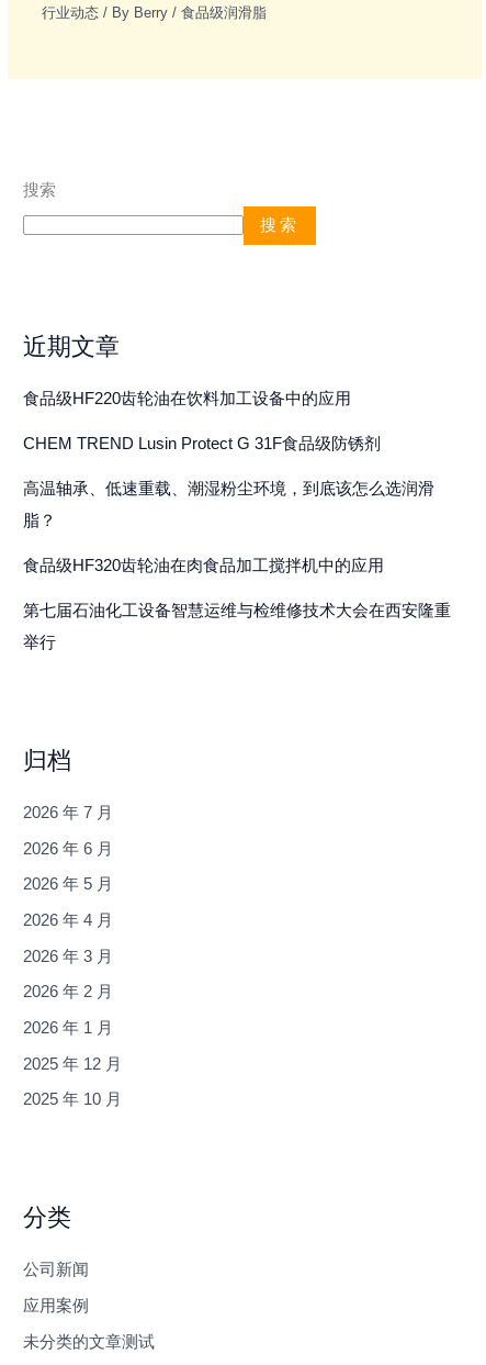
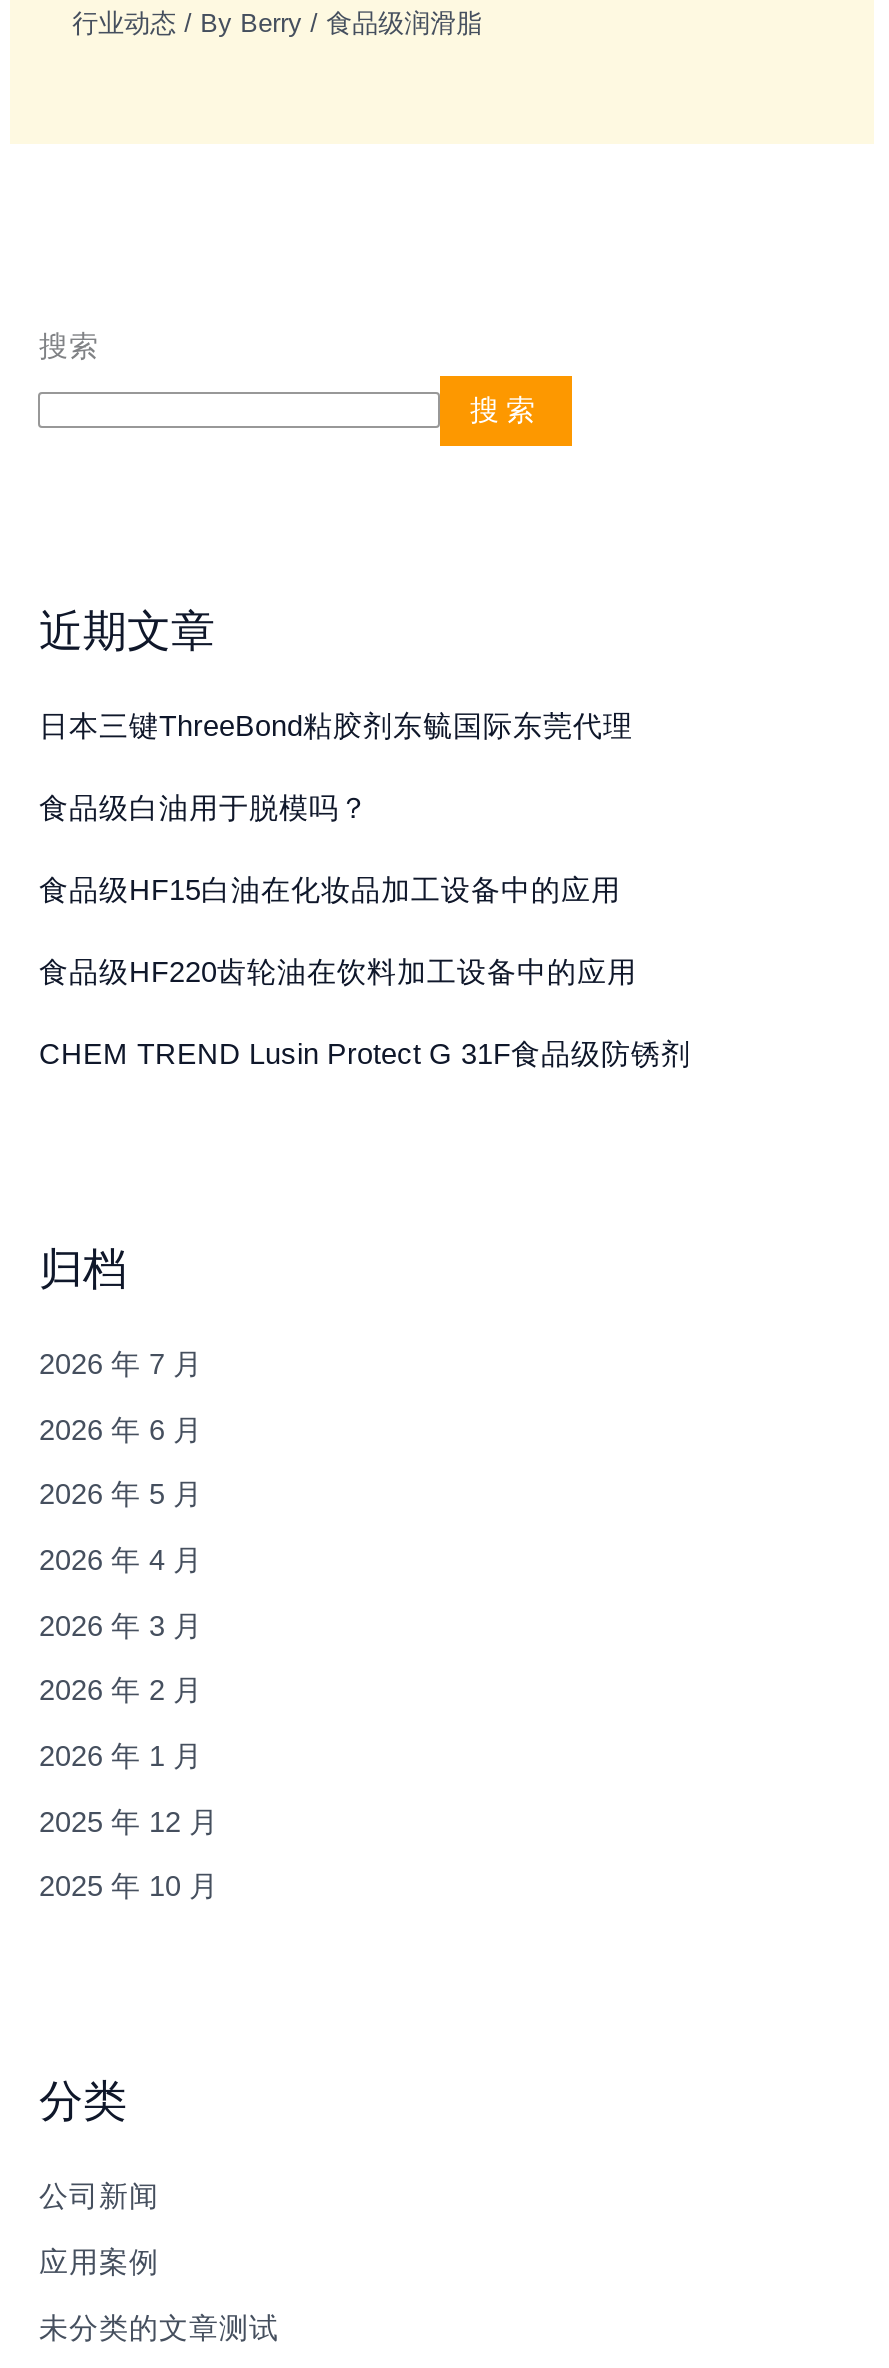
none -> [39,710,633,906] 日本三键ThreeBond粘胶剂东毓国际东莞代理 | 食品级白油用于脱模吗？ | 食品级HF15白油在化妆品加工设备中的应用
moved [24,390,381,452] -> [39,956,691,1070]: 食品级HF220齿轮油在饮料加工设备中的应用 | CHEM TREND Lusin Protect G 31F食品级防锈剂
[24,480,451,651] 高温轴承、低速重载、潮湿粉尘环境，到底该怎么选润滑 | 脂？ | 食品级HF320齿轮油在肉食品加工搅拌机中的应用 | 第七届石油化工设备智慧运维与检维修技术大会在西安隆重 | 举行 -> none

